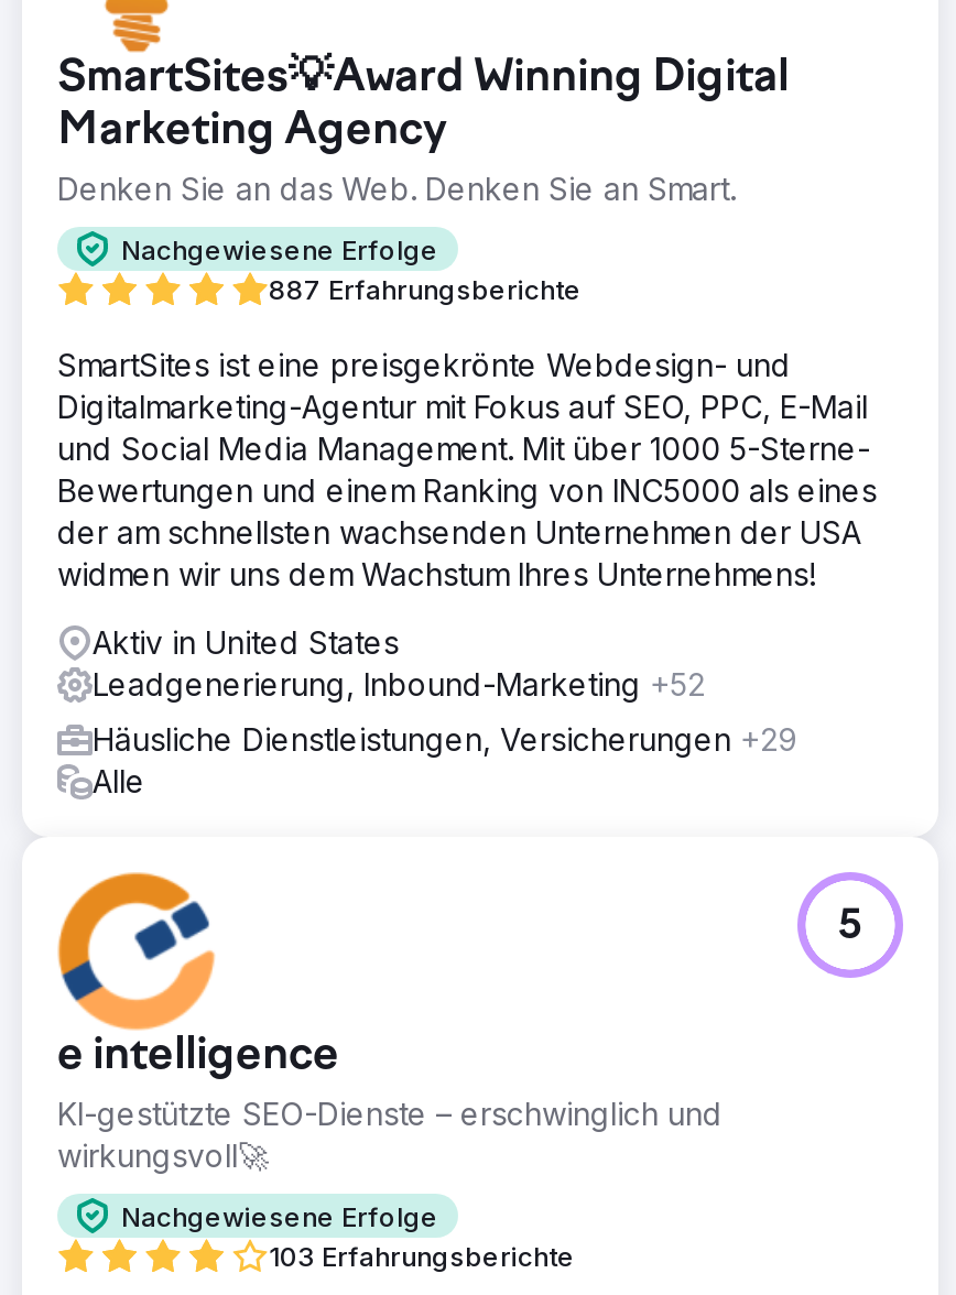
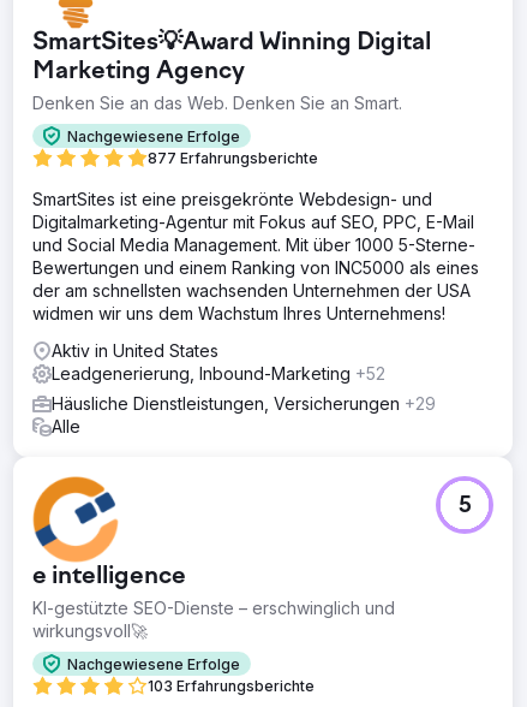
[269,273,582,306] 887 Erfahrungsberichte -> [148,149,318,167] 877 Erfahrungsberichte

